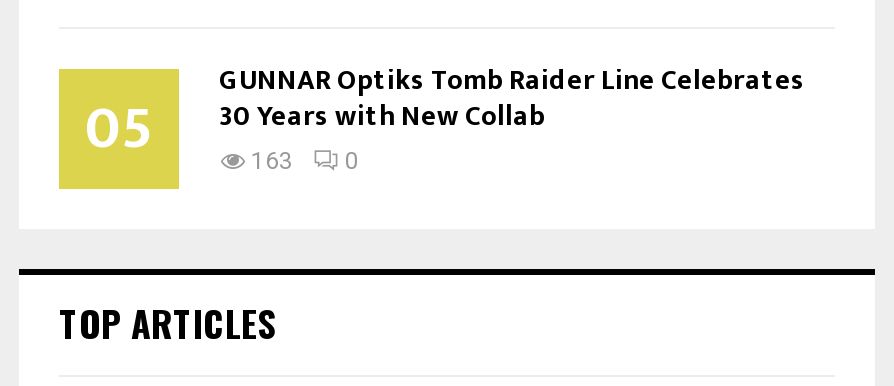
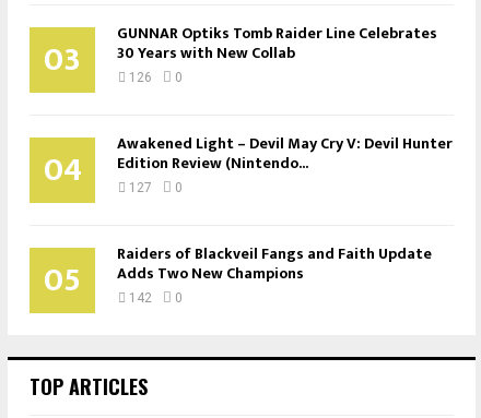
[85,56,805,178] 05 GUNNAR Optiks Tomb Raider Line Celebrates 30 Years with New Collab -> [44,20,437,87] 03 GUNNAR Optiks Tomb Raider Line Celebrates 30 Years with New Collab
[251,146,293,174] 163 -> [43,70,453,307] 126 | 0 | 04 | Awakened Light – Devil May Cry V: Devil Hunter | Edition Review (Nintendo... | 127 | 0 | 05 | Raiders of Blackveil Fangs and Faith Update | Adds Two New Champions | 142

